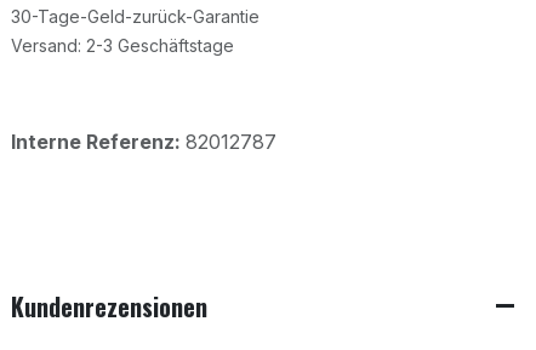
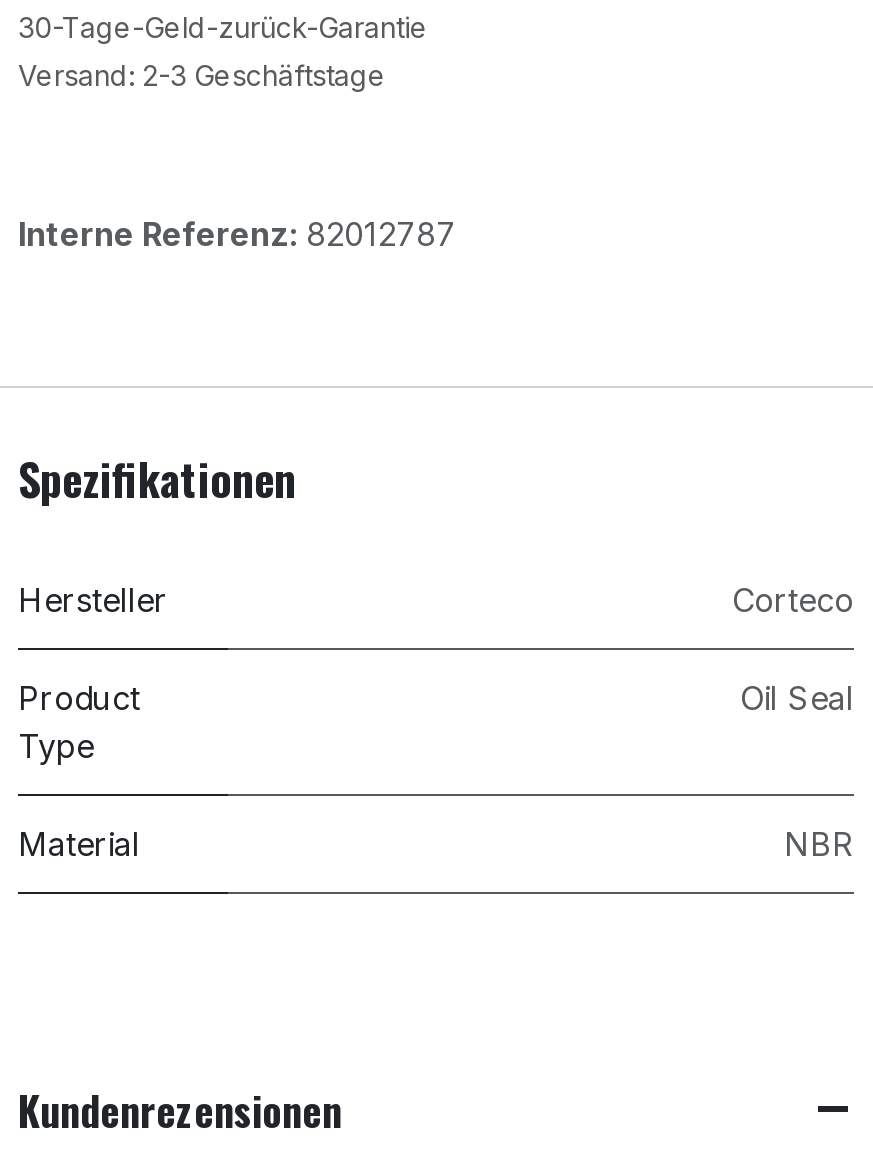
none -> [18,446,854,766] Spezifikationen | Hersteller | Corteco | Product | Type
none -> [18,824,854,864] Material | NBR
none -> [740,678,854,718] Oil Seal

